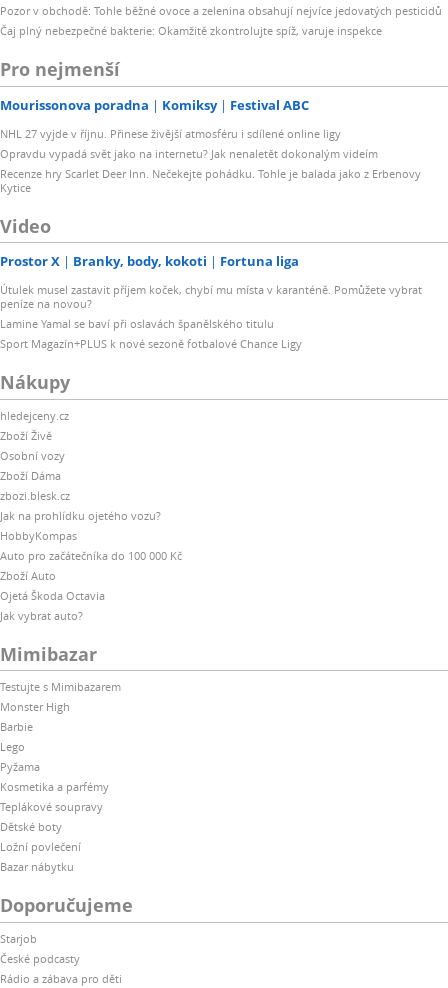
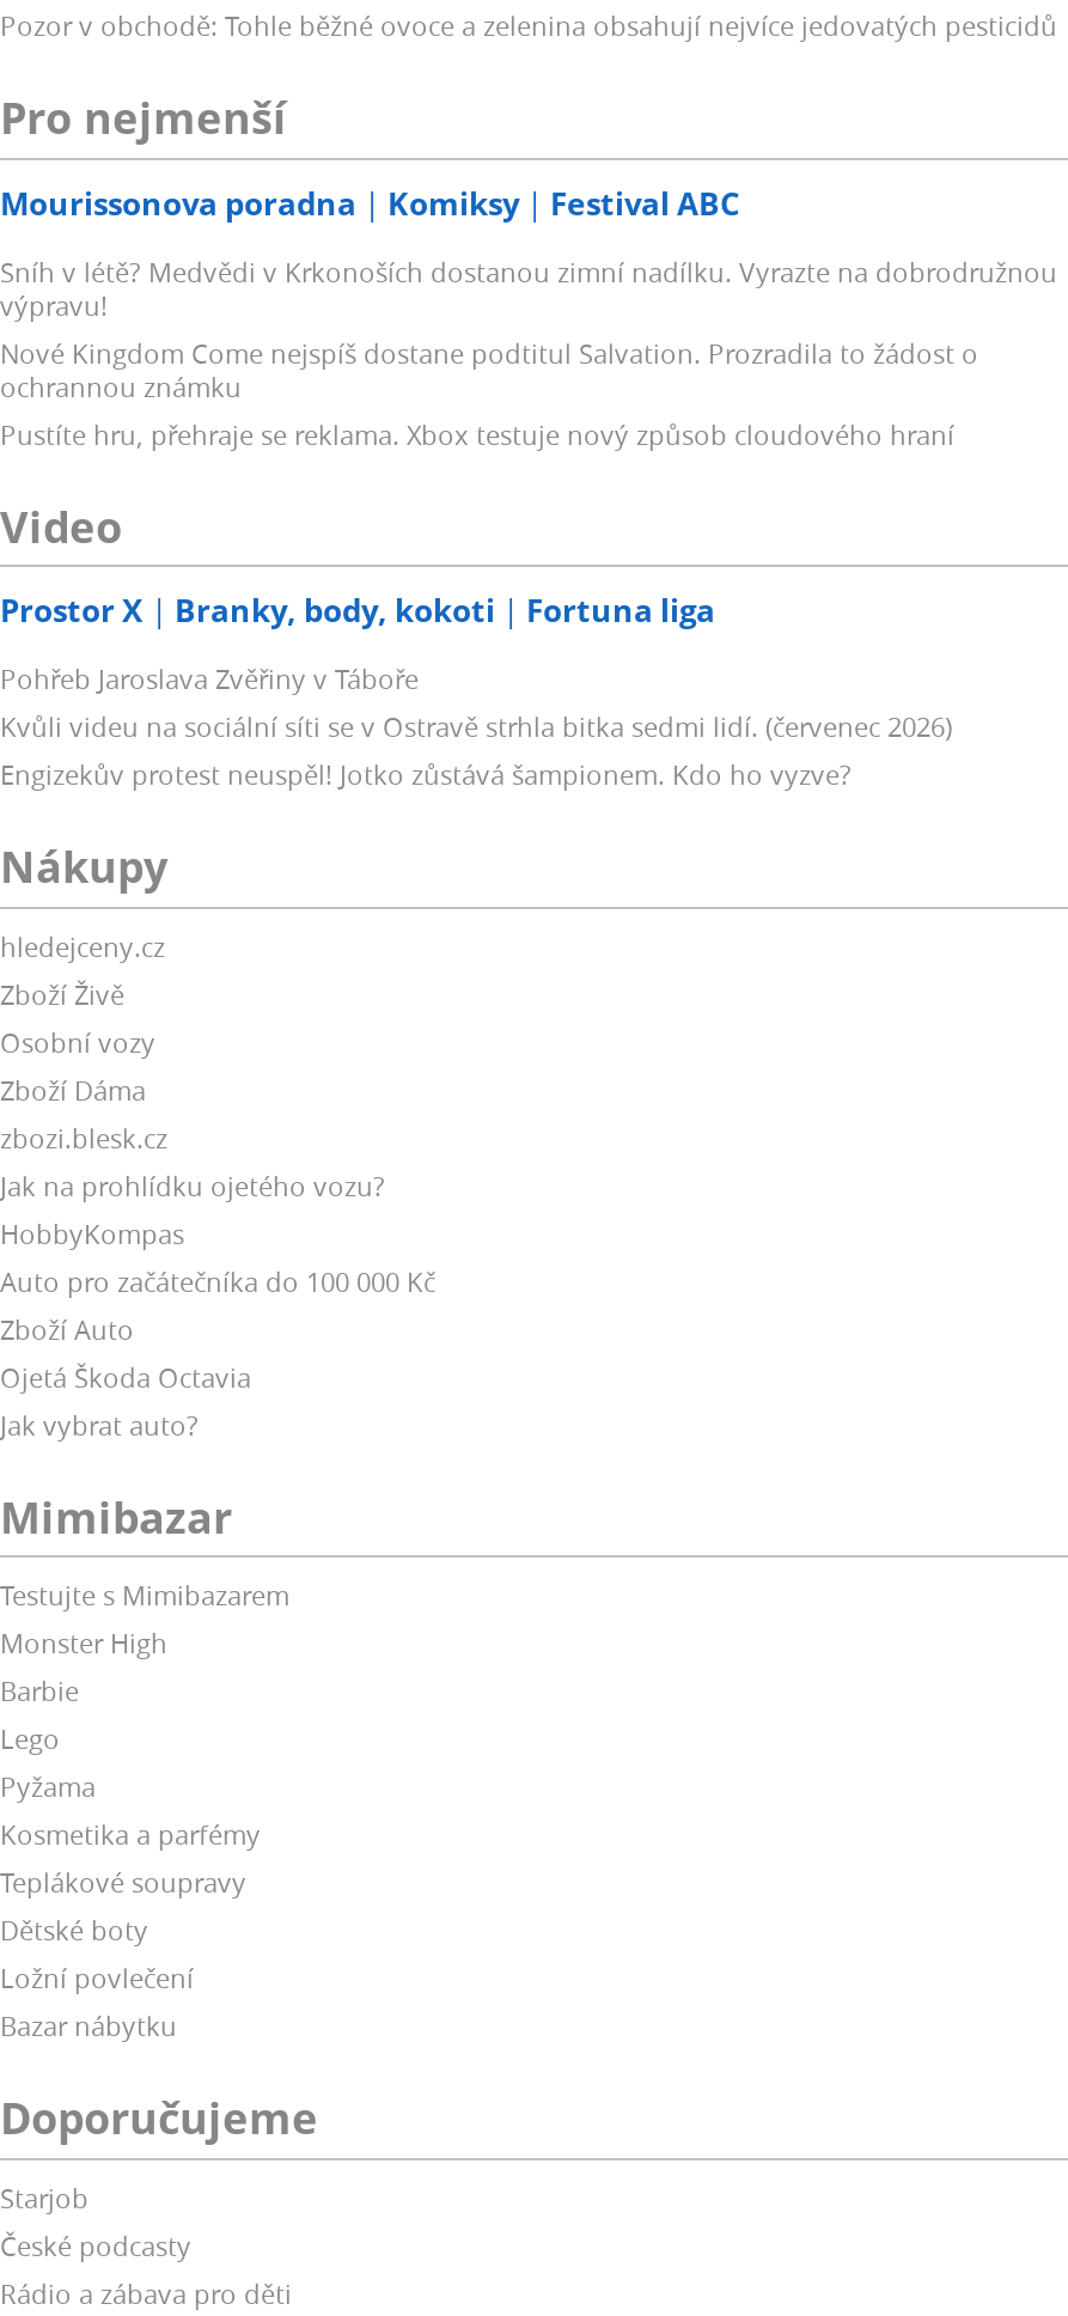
[0,23,382,38] Čaj plný nebezpečné bakterie: Okamžitě zkontrolujte spíž, varuje inspekce -> none
[0,126,421,195] NHL 27 vyjde v říjnu. Přinese živější atmosféru i sdílené online ligy | Opravdu vypadá svět jako na internetu? Jak nenaletět dokonalým videím | Recenze hry Scarlet Deer Inn. Nečekejte pohádku. Tohle je balada jako z Erbenovy | Kytice -> [0,253,1057,452] Sníh v létě? Medvědi v Krkonoších dostanou zimní nadílku. Vyrazte na dobrodružnou | výpravu! | Nové Kingdom Come nejspíš dostane podtitul Salvation. Prozradila to žádost o | ochrannou známku | Pustíte hru, přehraje se reklama. Xbox testuje nový způsob cloudového hraní
[0,282,422,351] Útulek musel zastavit příjem koček, chybí mu místa v karanténě. Pomůžete vybrat | peníze na novou? | Lamine Yamal se baví při oslavách španělského titulu | Sport Magazín+PLUS k nové sezoně fotbalové Chance Ligy -> [0,661,952,793] Pohřeb Jaroslava Zvěřiny v Táboře | Kvůli videu na sociální síti se v Ostravě strhla bitka sedmi lidí. (červenec 2026) | Engizekův protest neuspěl! Jotko zůstává šampionem. Kdo ho vyzve?

